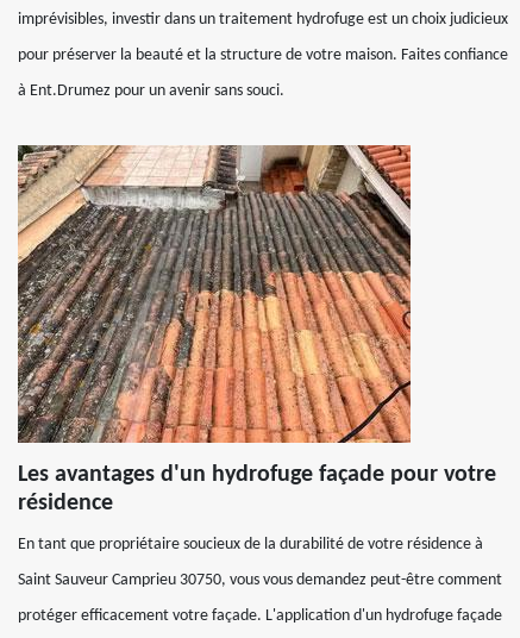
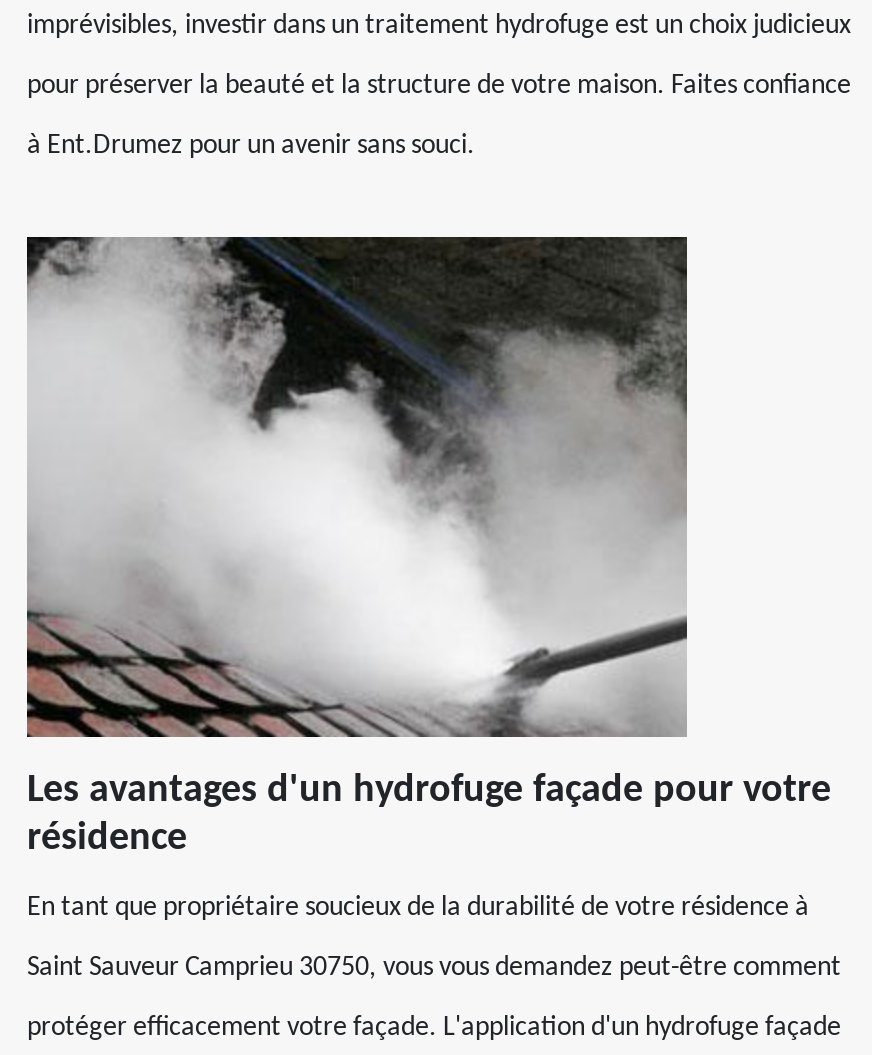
[17,144,412,444] [image] -> [25,235,689,739] [image]

